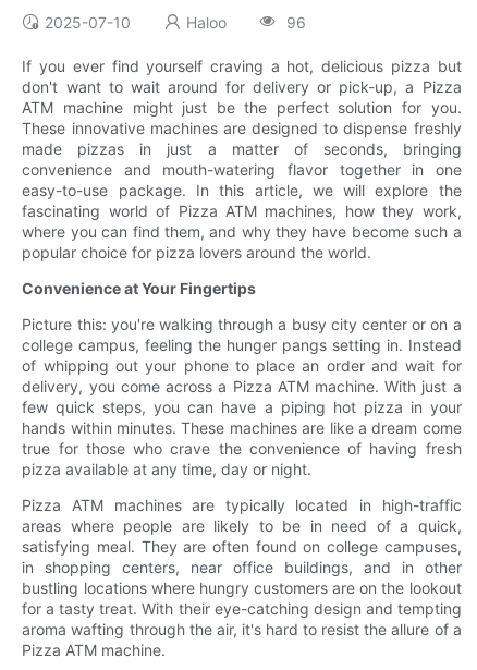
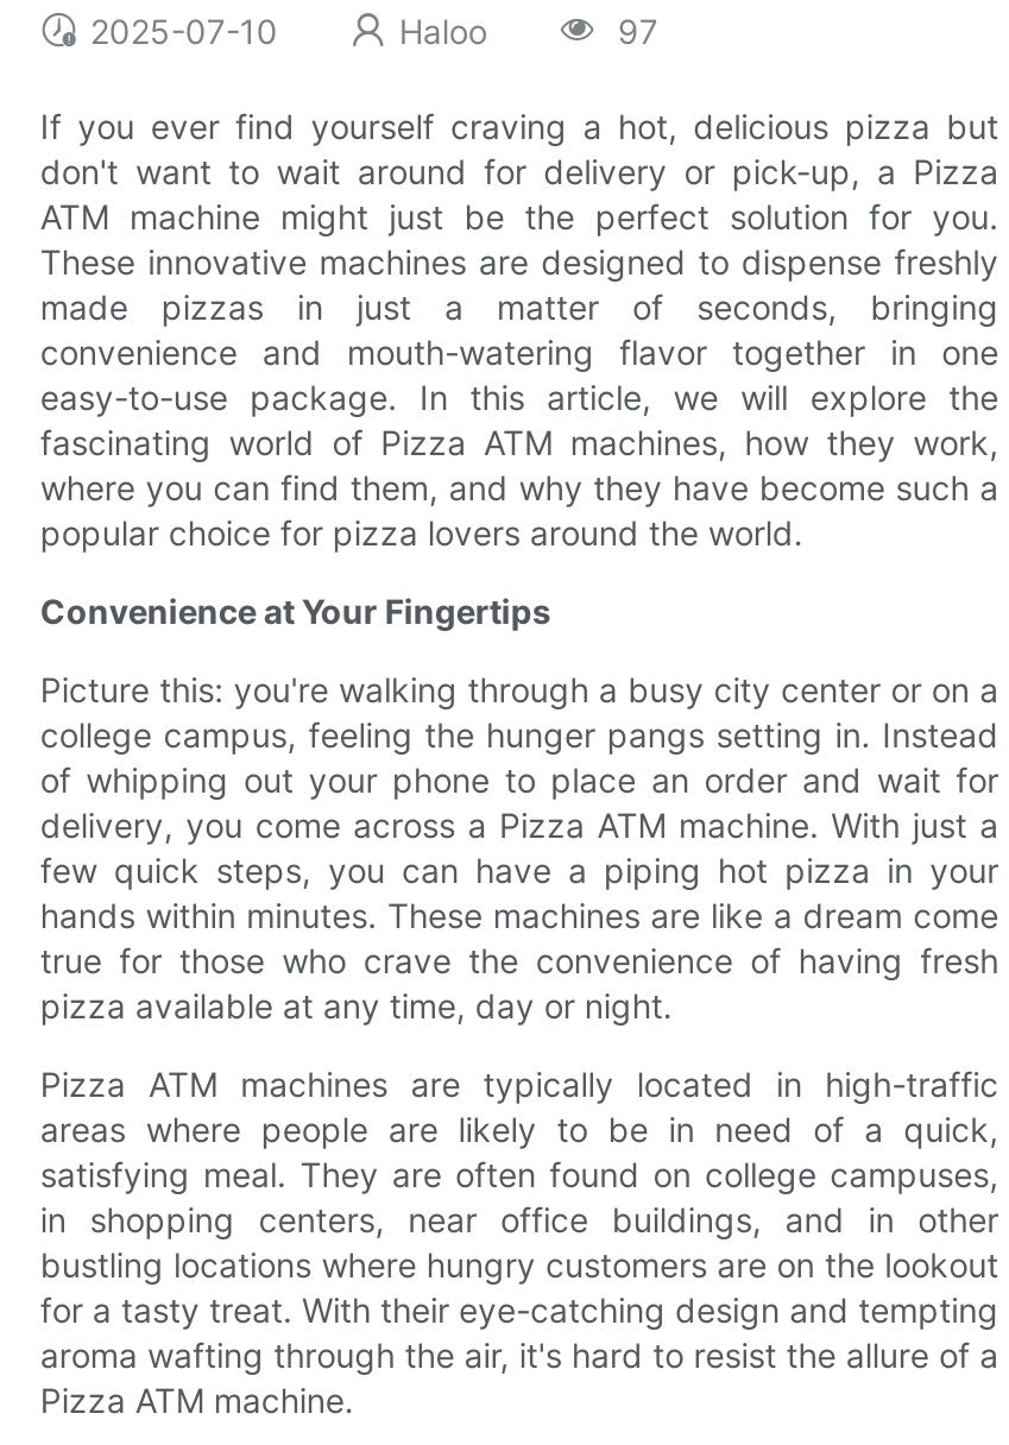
[287,14,306,32] 96 -> [618,12,658,52] 97

